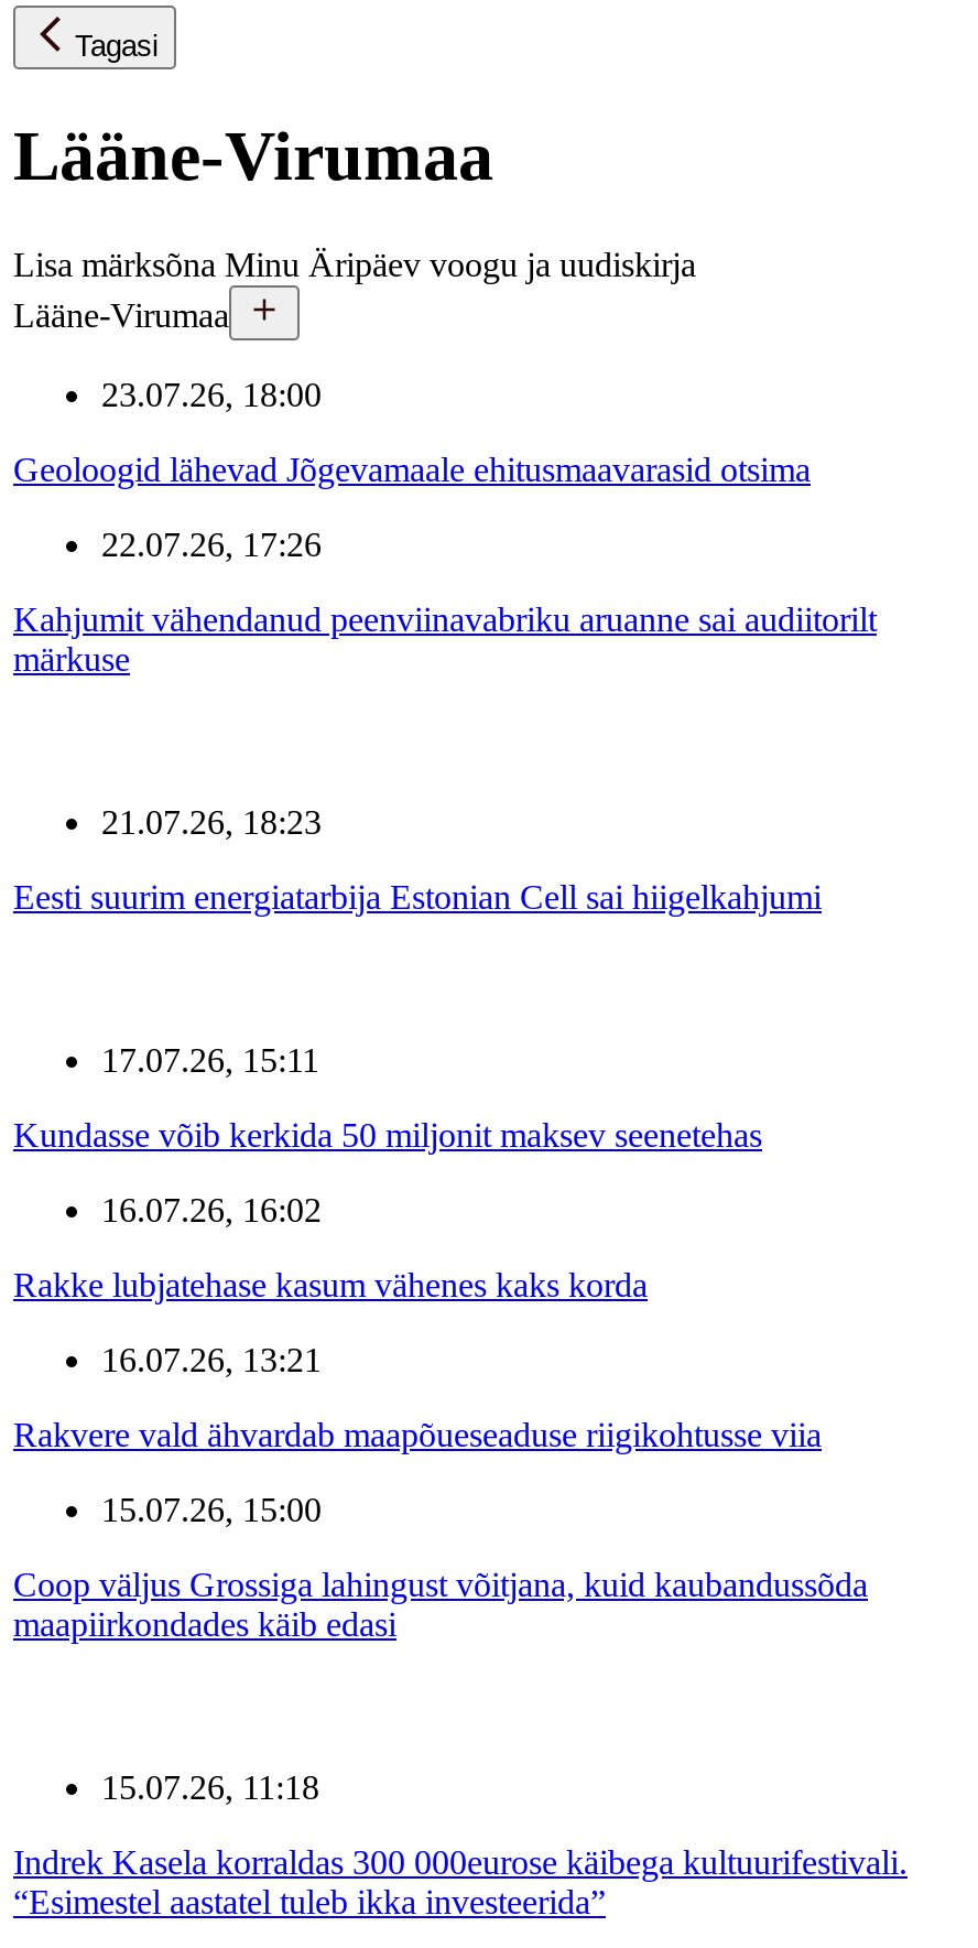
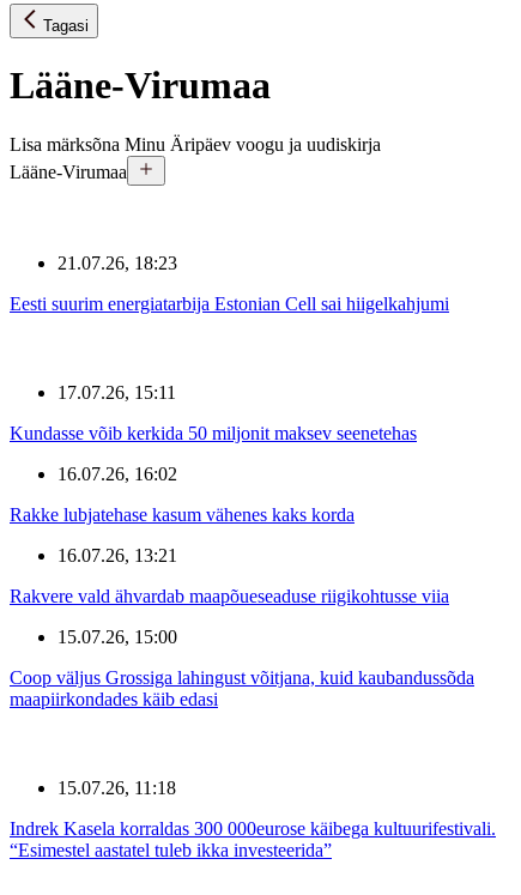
[13,375,877,677] 23.07.26, 18:00 | Geoloogid lähevad Jõgevamaale ehitusmaavarasid otsima | 22.07.26, 17:26 | Kahjumit vähendanud peenviinavabriku aruanne sai audiitorilt | märkuse -> none

